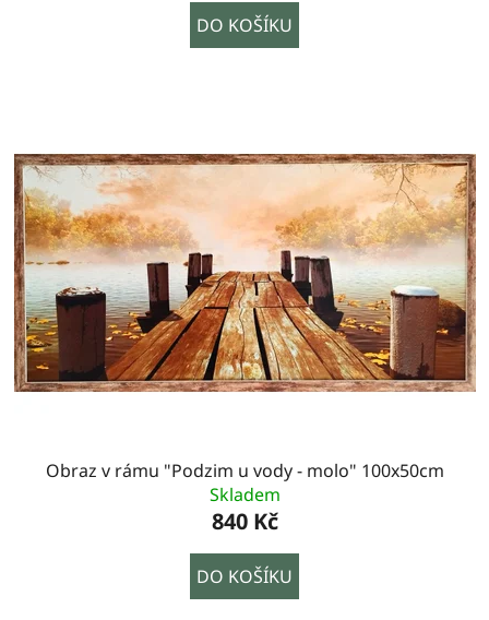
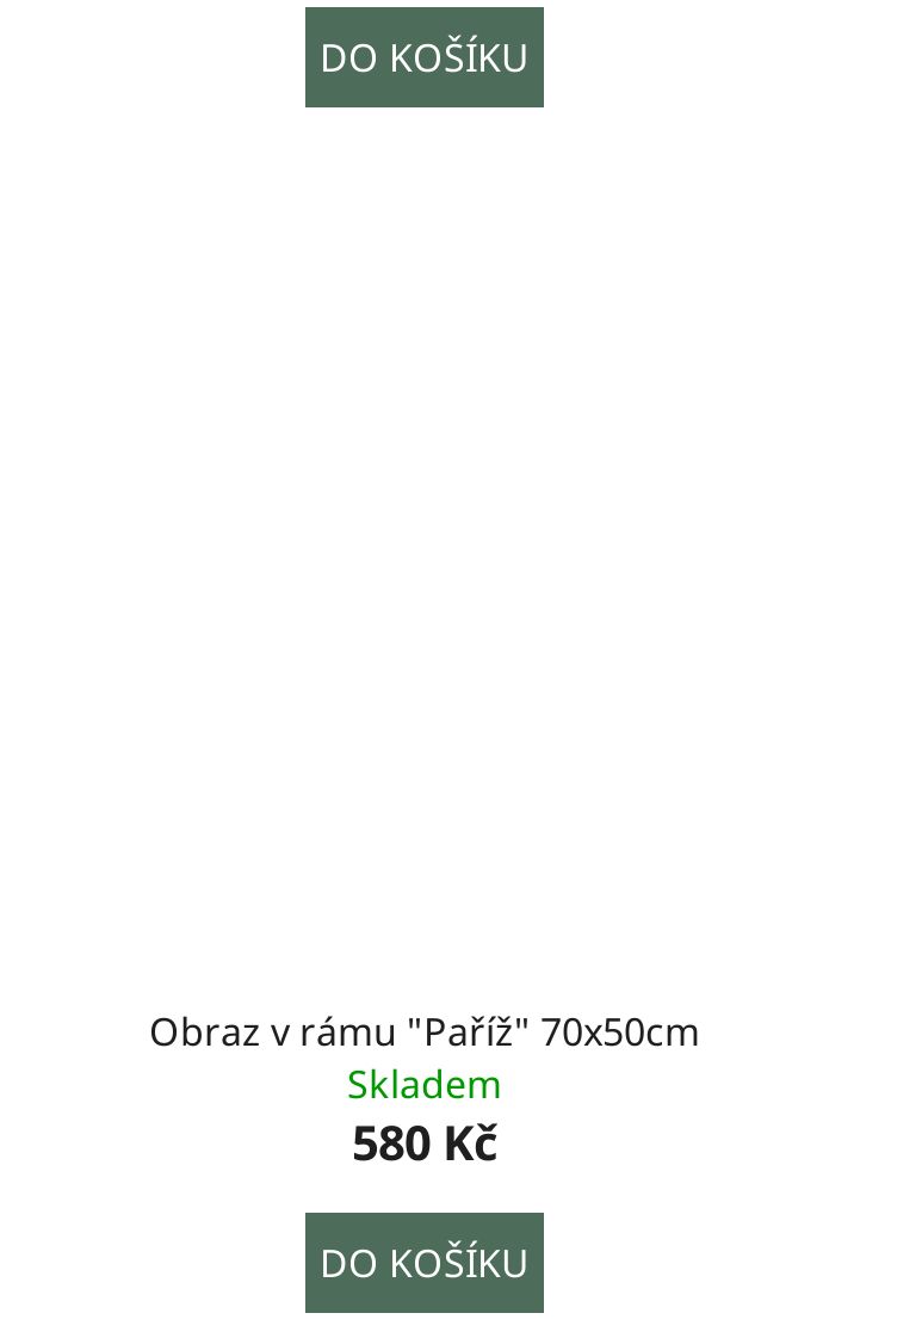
[13,153,477,393] [image] -> none
[45,458,444,482] Obraz v rámu "Podzim u vody - molo" 100x50cm -> [149,1004,700,1056] Obraz v rámu "Paříž" 70x50cm
[211,506,278,535] 840 Kč -> [352,1109,497,1173] 580 Kč

